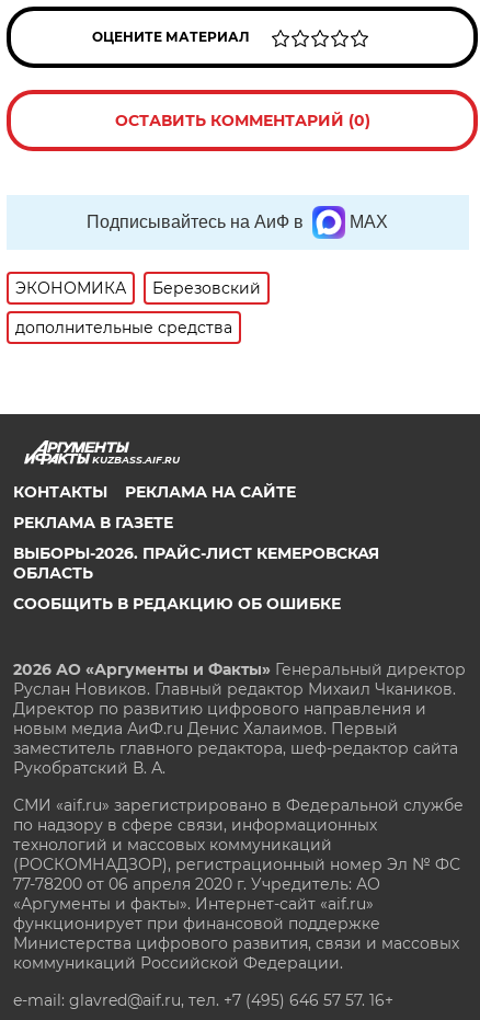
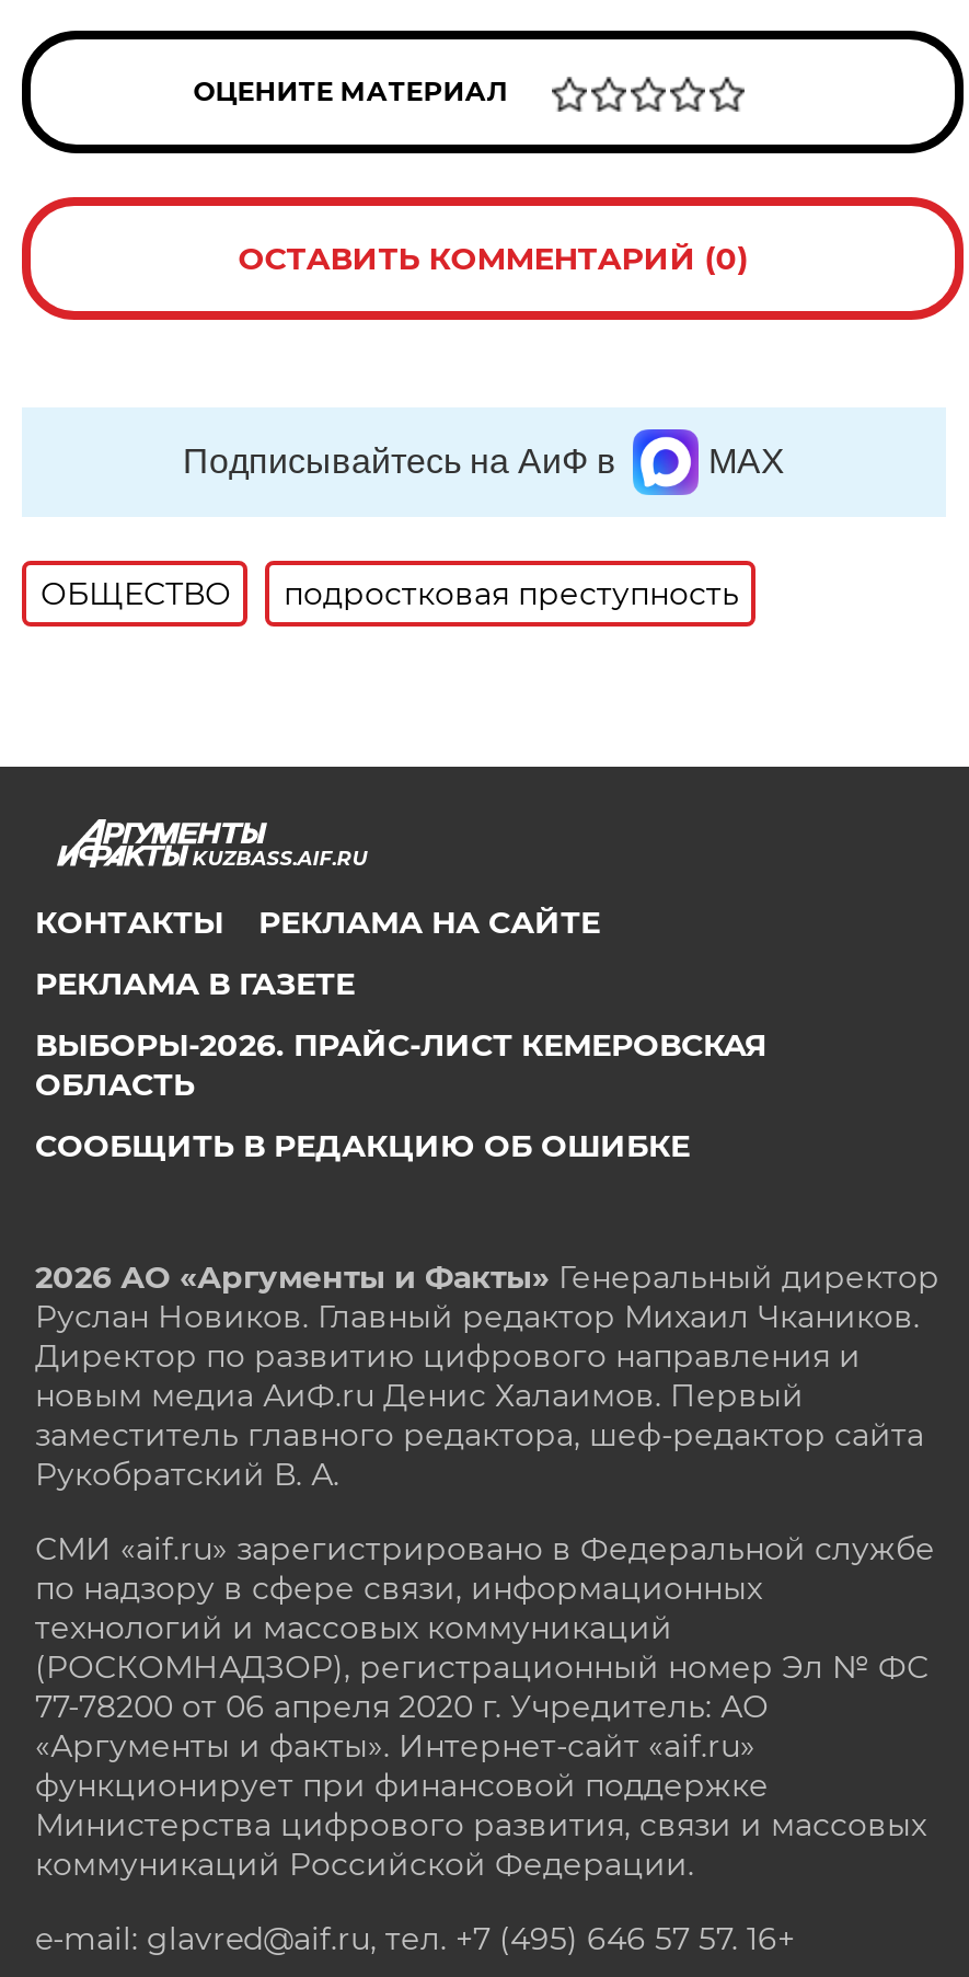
[16,278,261,337] ЭКОНОМИКА | Березовский | дополнительные средства -> [40,573,739,613] ОБЩЕСТВО | подростковая преступность

